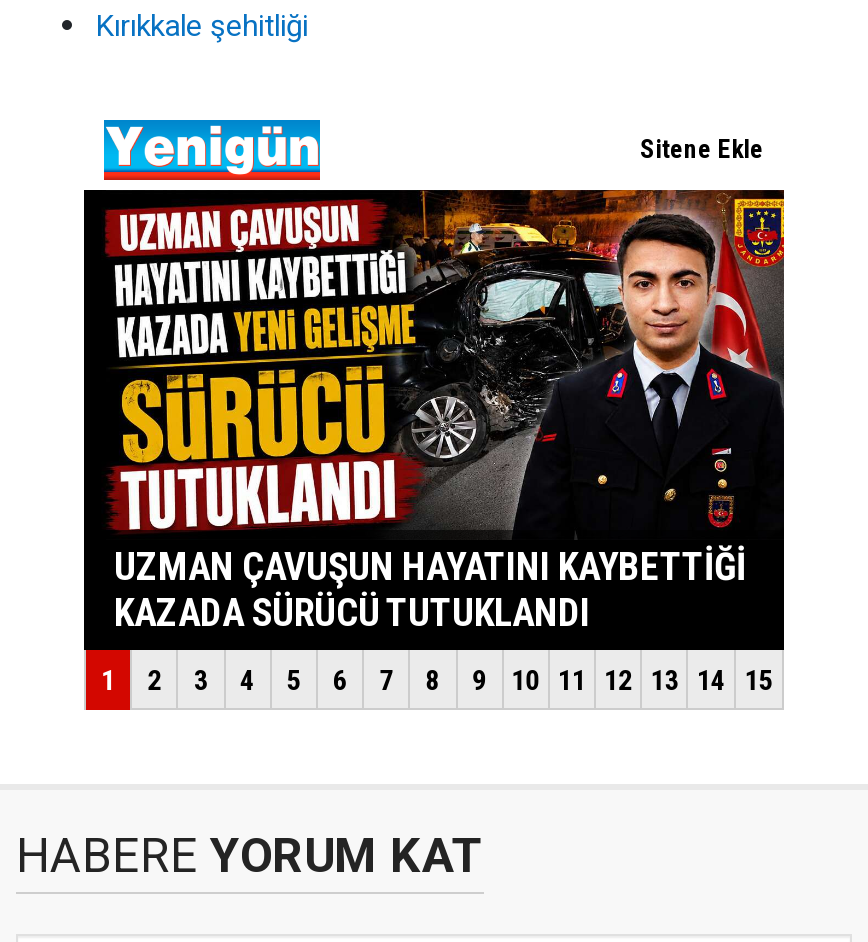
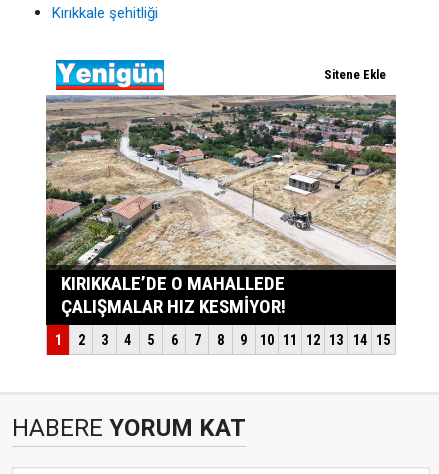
[82,188,786,634] [image] -> [45,94,397,318] [image]

